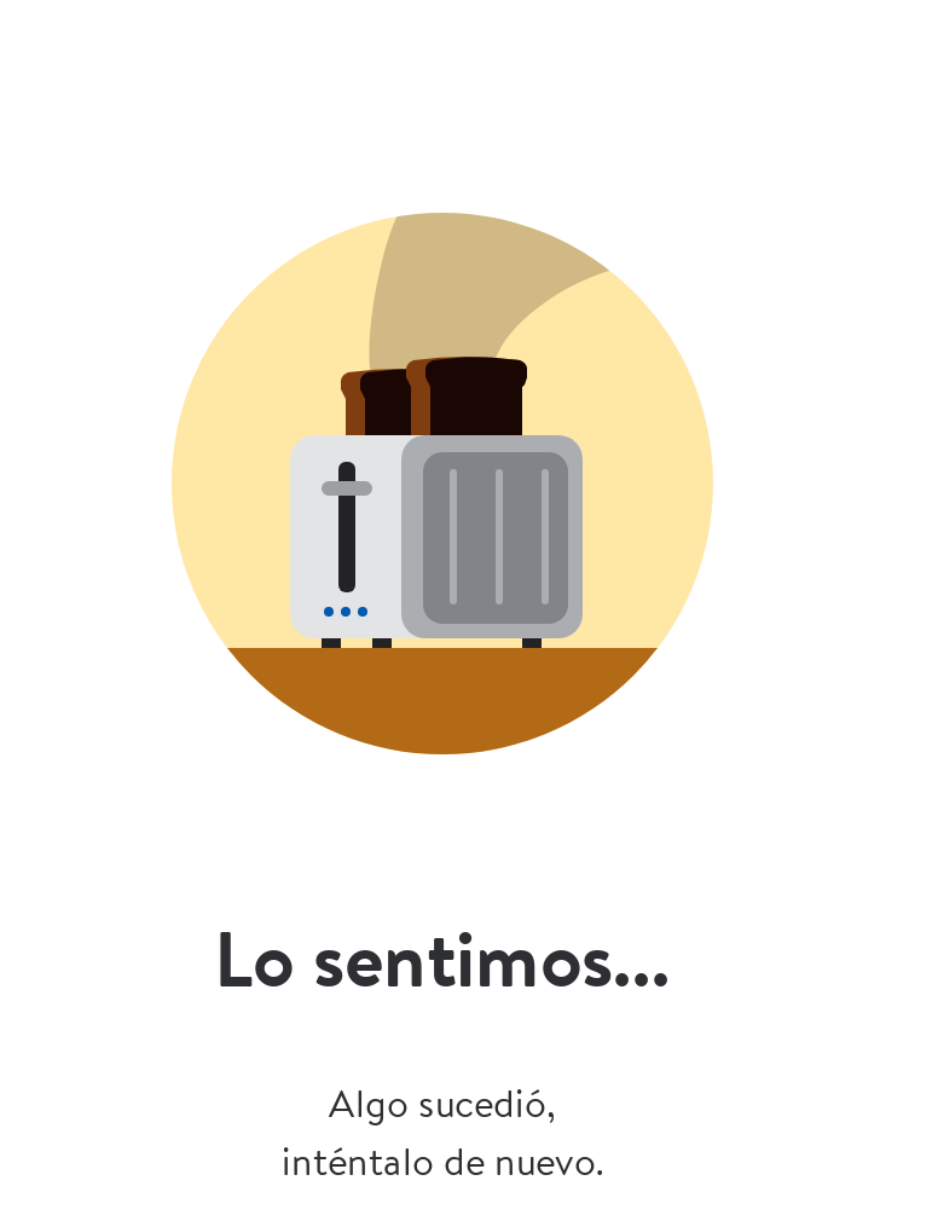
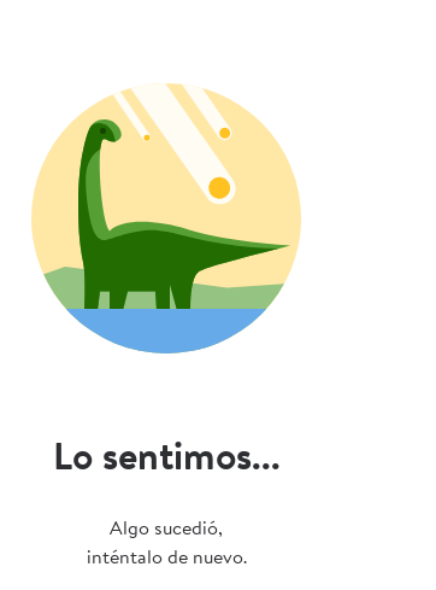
[198,213,684,757] [image] -> [43,84,289,355] [image]

